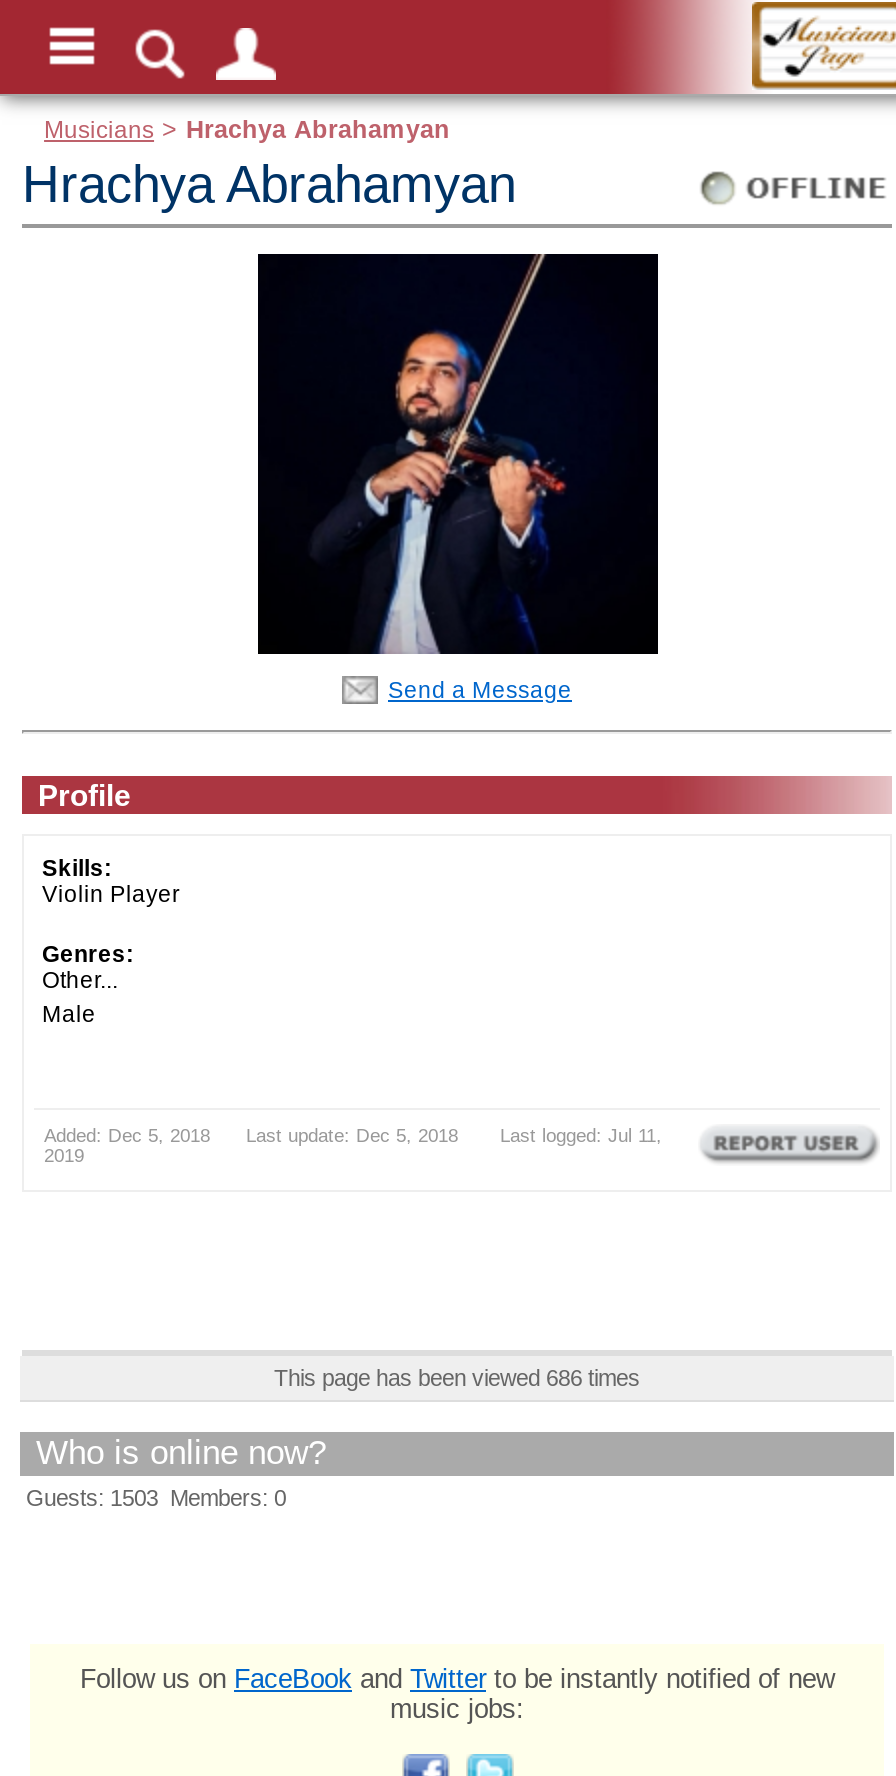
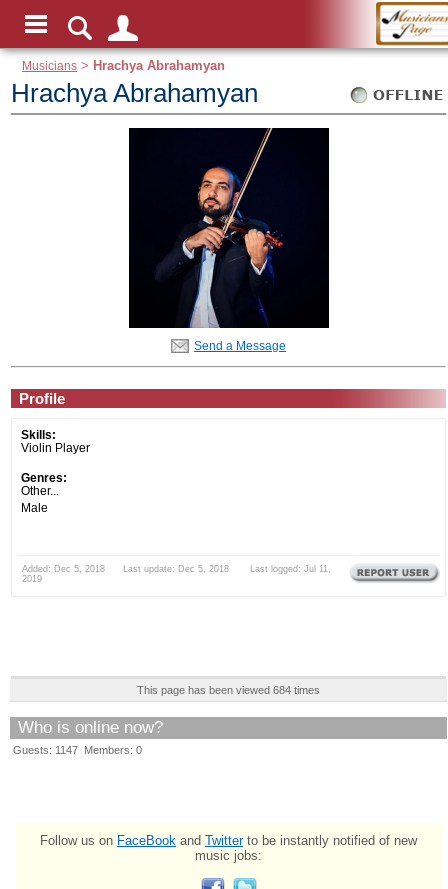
[274,1366,640,1390] This page has been viewed 686 times -> [137,684,320,696] This page has been viewed 684 times
[26,1486,286,1510] Guests: 1503 Members: 0 -> [13,744,142,756] Guests: 1147 Members: 0

